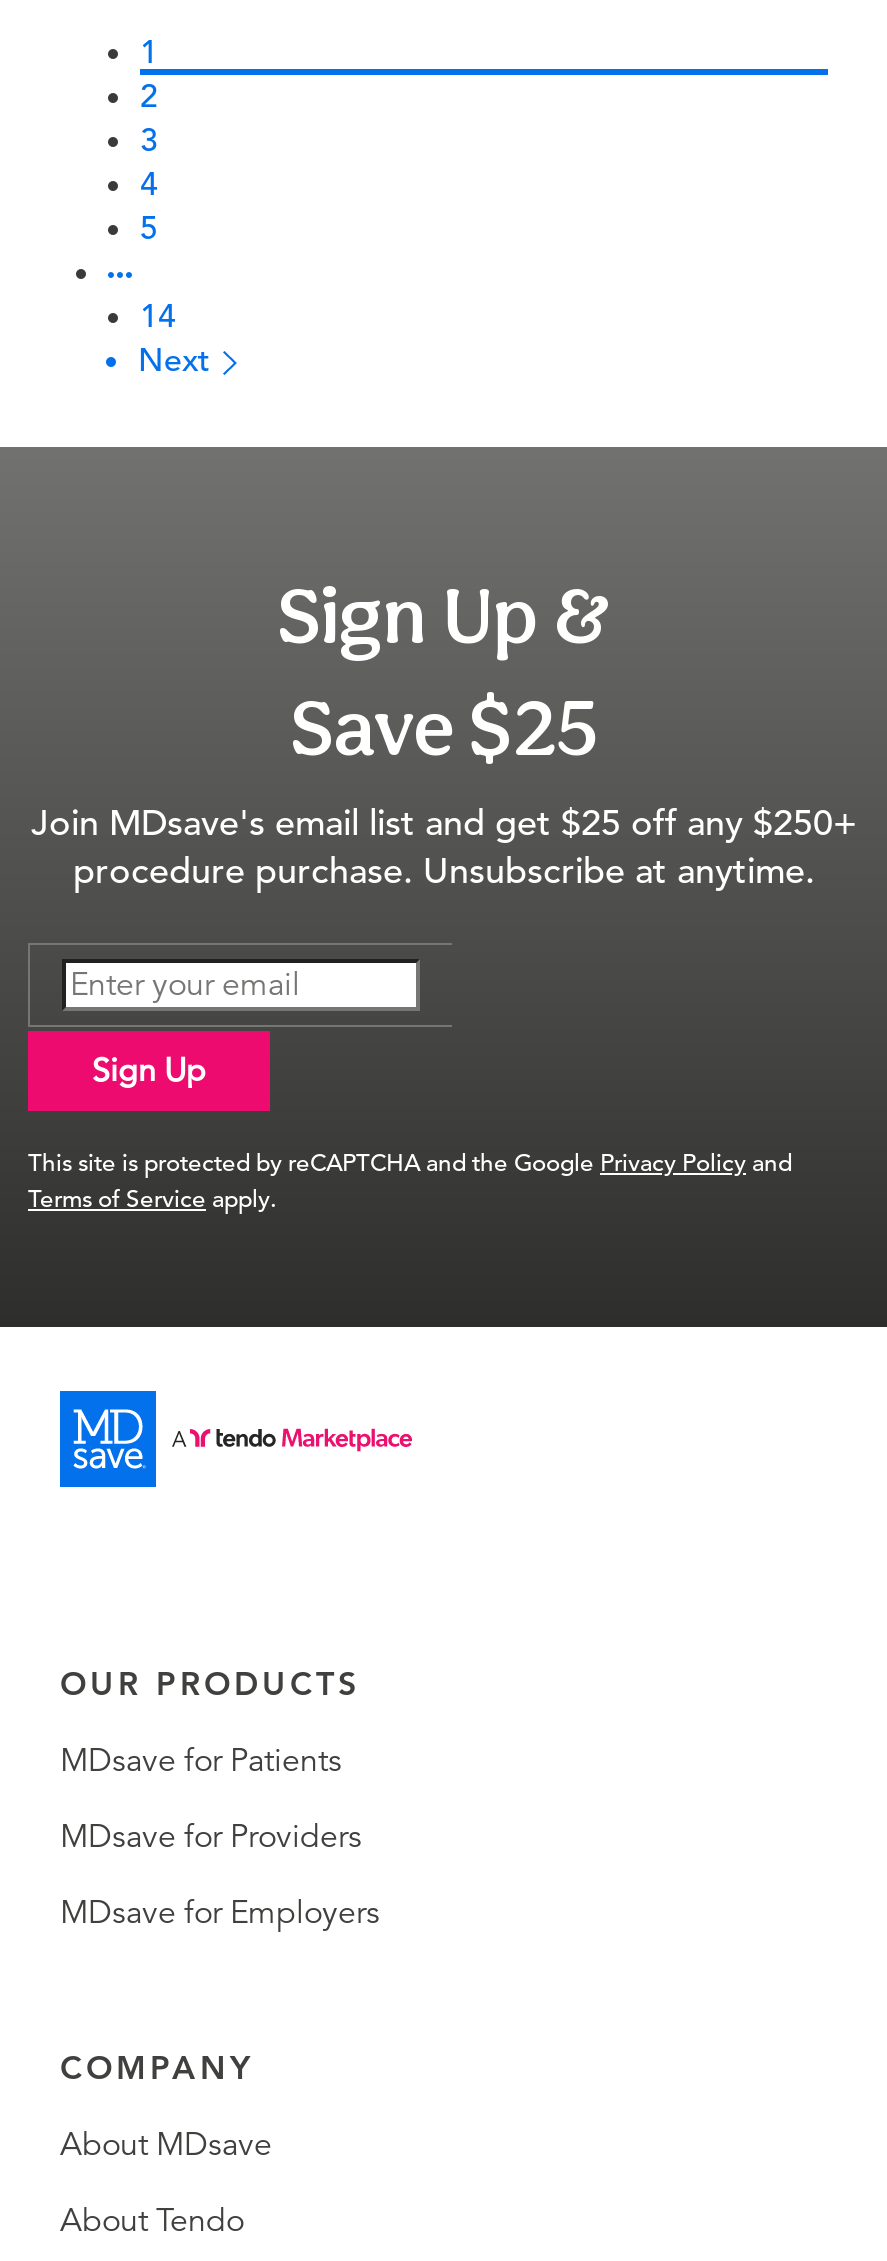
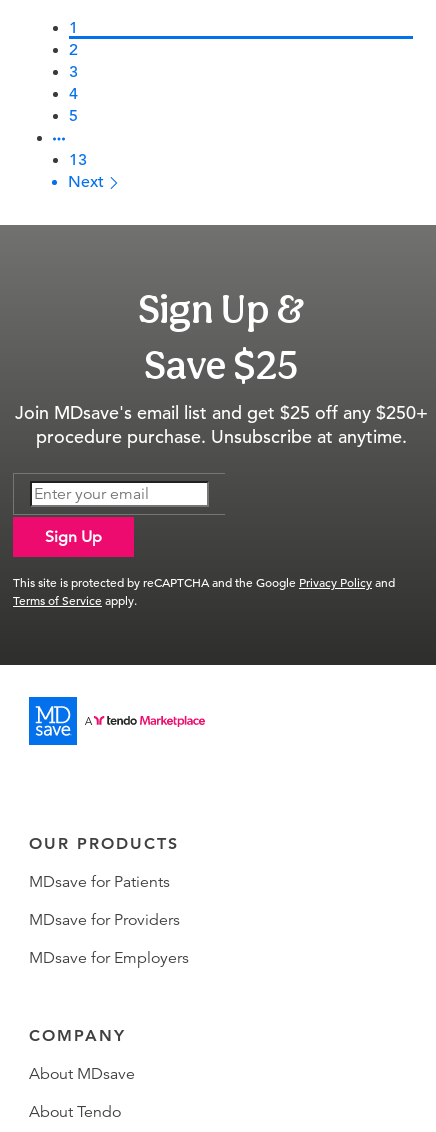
[140,297,176,337] 14 -> [69,150,87,170] 13

